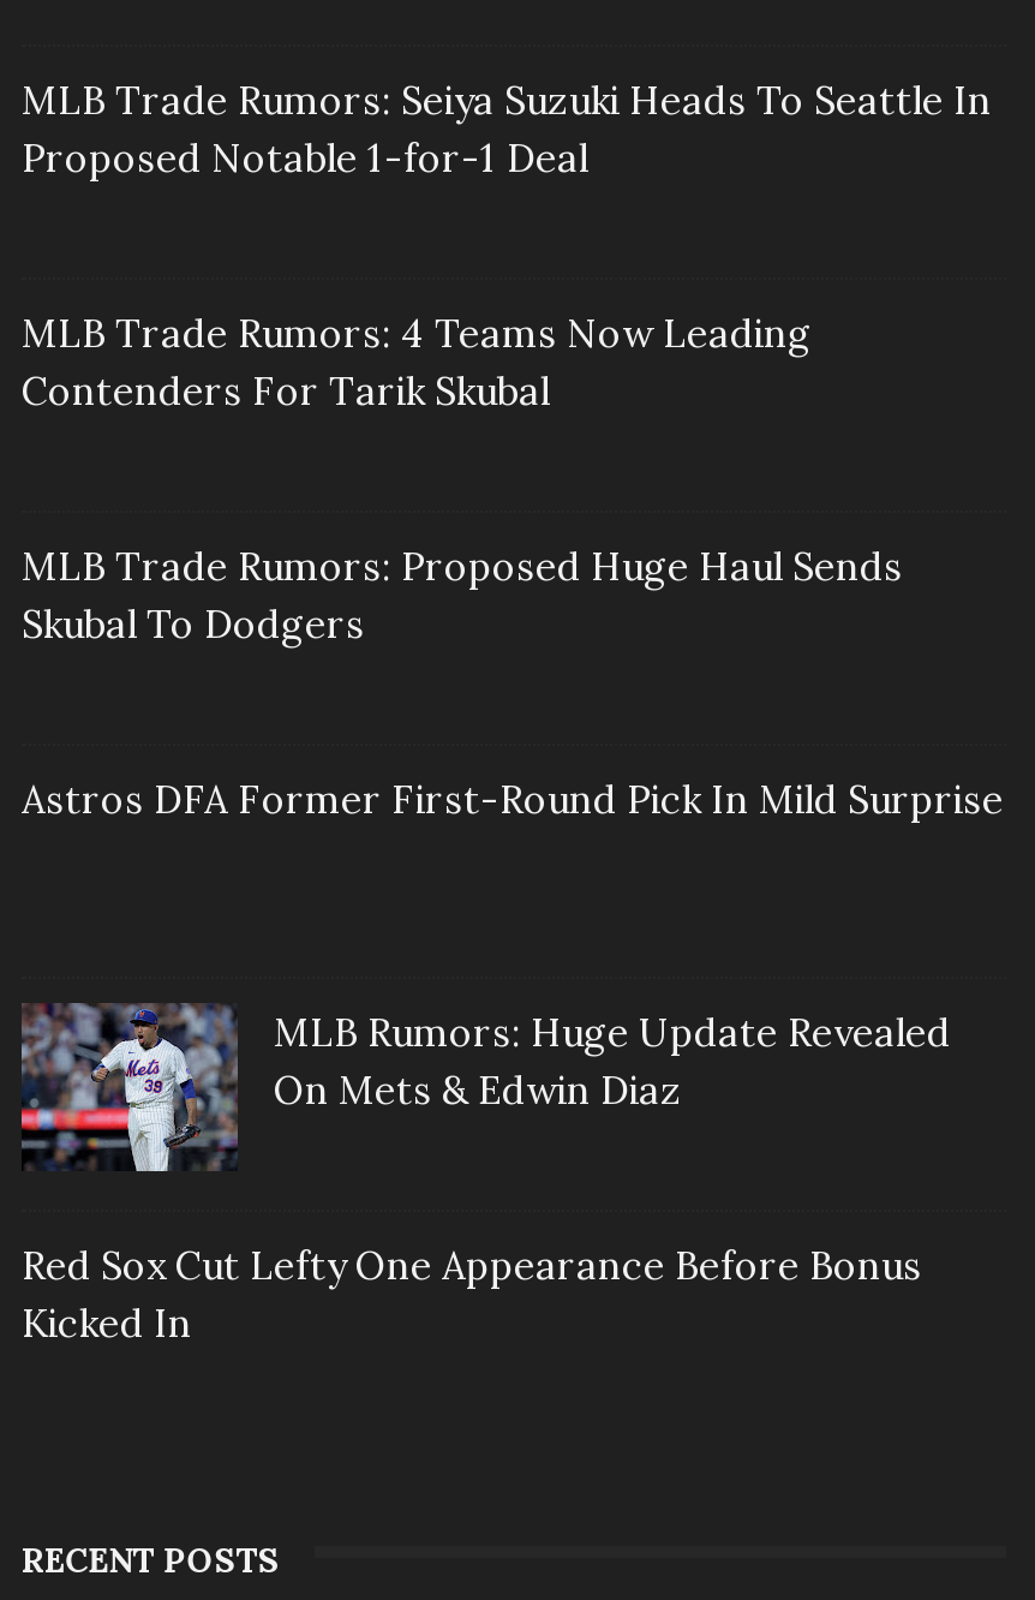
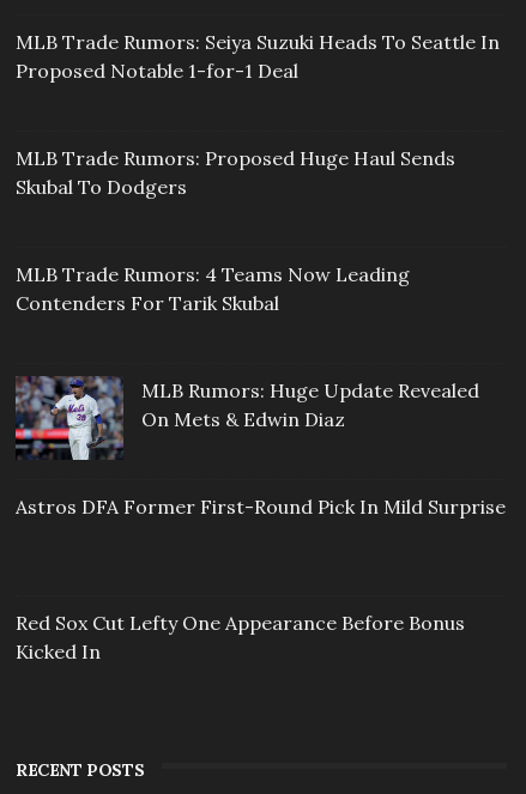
moved [22,310,812,416] -> [16,263,410,316]: MLB Trade Rumors: 4 Teams Now Leading | Contenders For Tarik Skubal
moved [22,543,903,649] -> [16,147,455,199]: MLB Trade Rumors: Proposed Huge Haul Sends | Skubal To Dodgers
moved [22,776,1004,824] -> [16,495,506,519]: Astros DFA Former First-Round Pick In Mild Surprise
moved [17,998,951,1176] -> [13,374,479,462]: [image] | MLB Rumors: Huge Update Revealed | On Mets & Edwin Diaz

